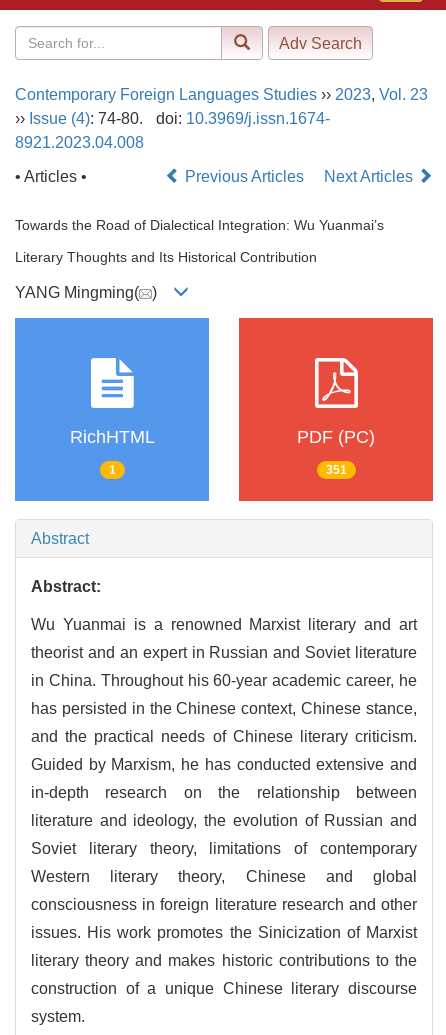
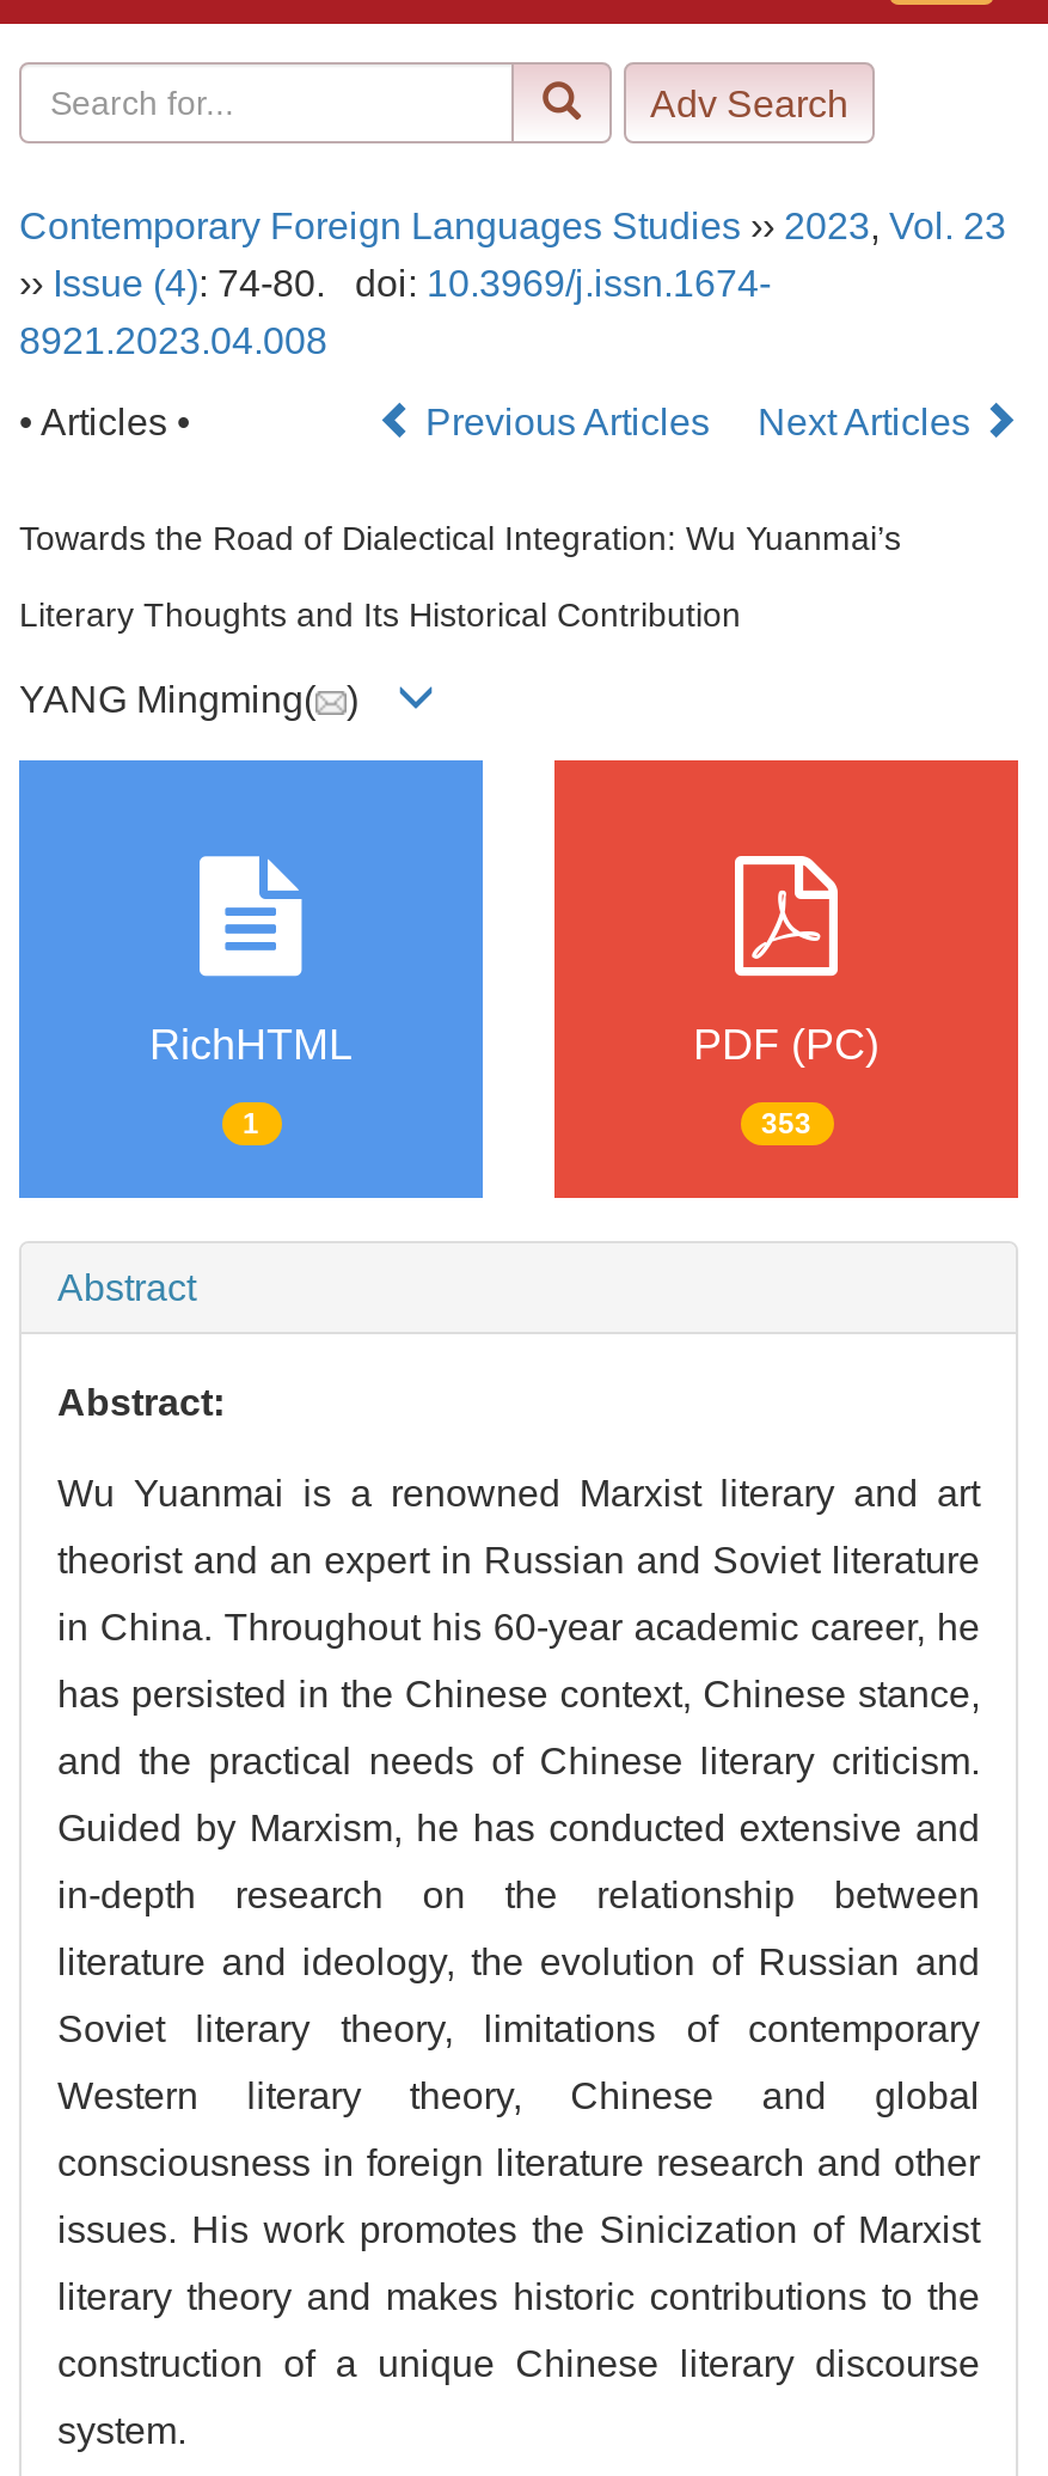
[325,463,346,477] 351 -> [761,1106,811,1140] 353

